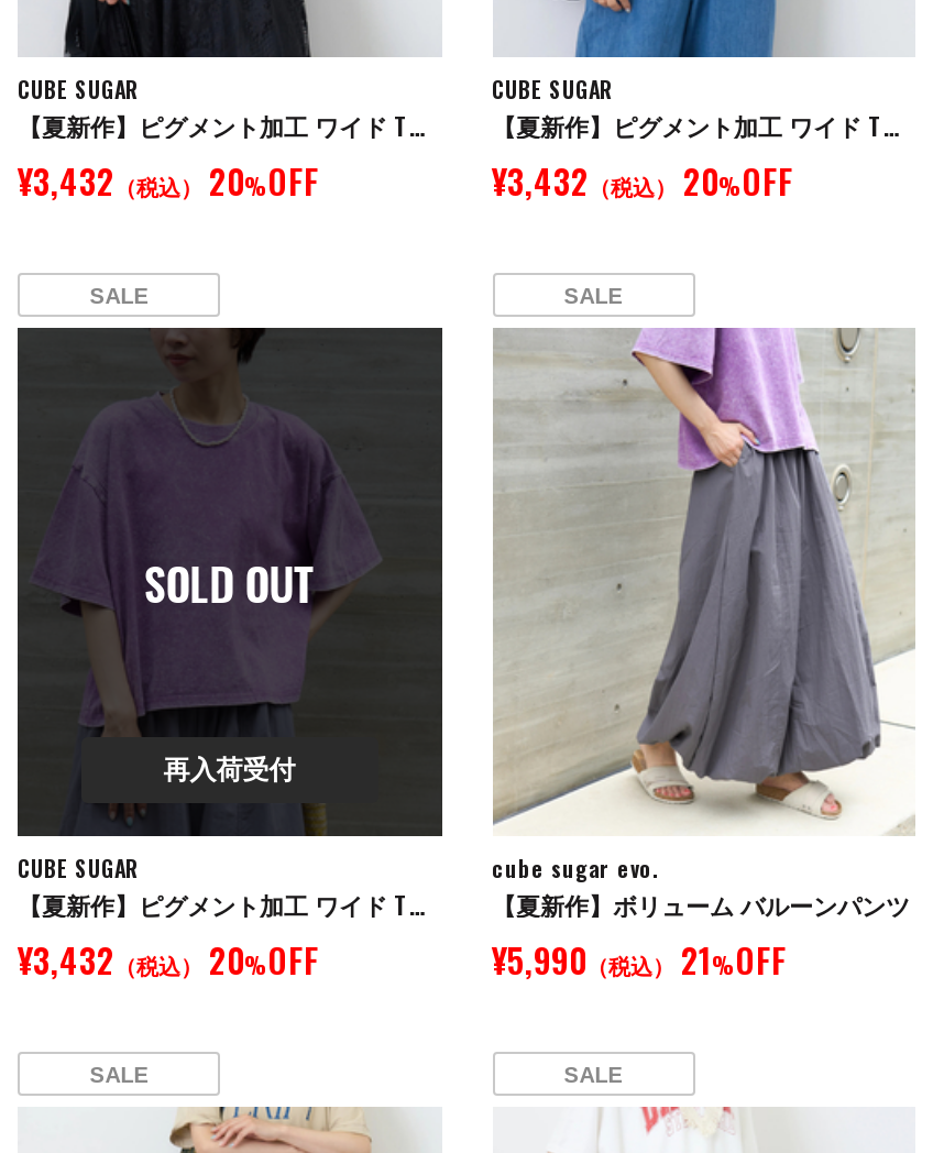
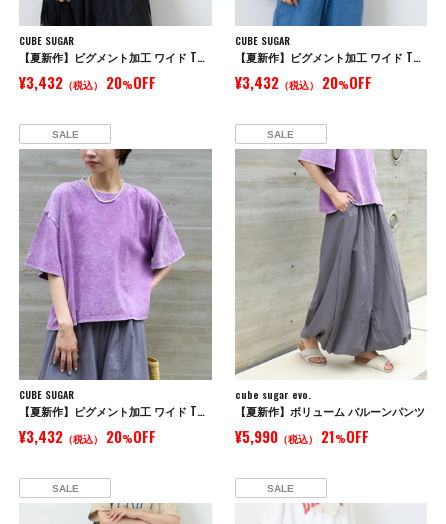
[18,326,442,838] [image] -> [20,148,211,381] [image]
[143,549,315,786] SOLD OUT | 再入荷受付 -> none

